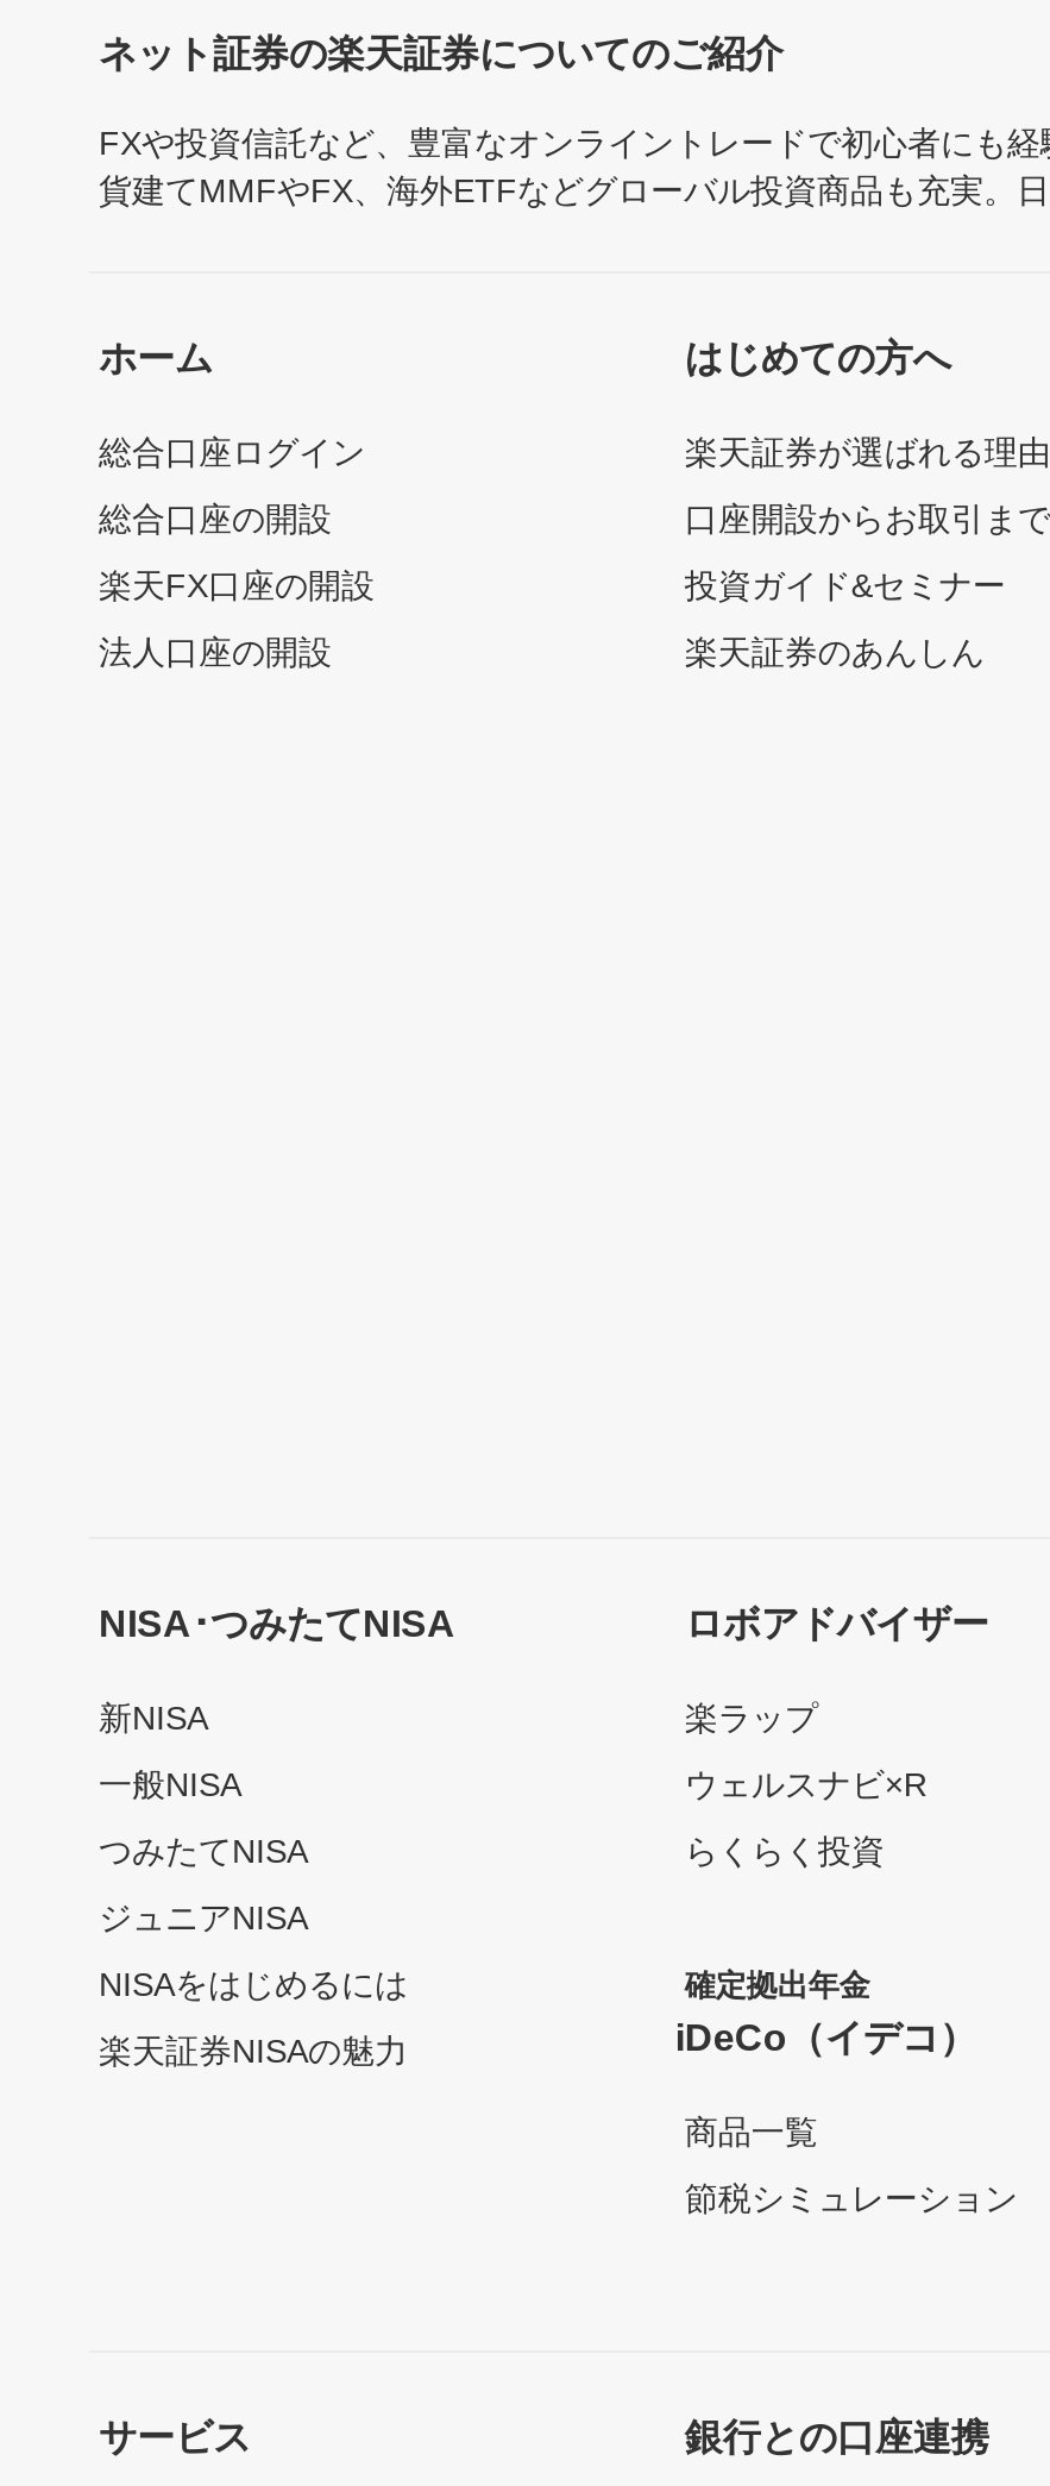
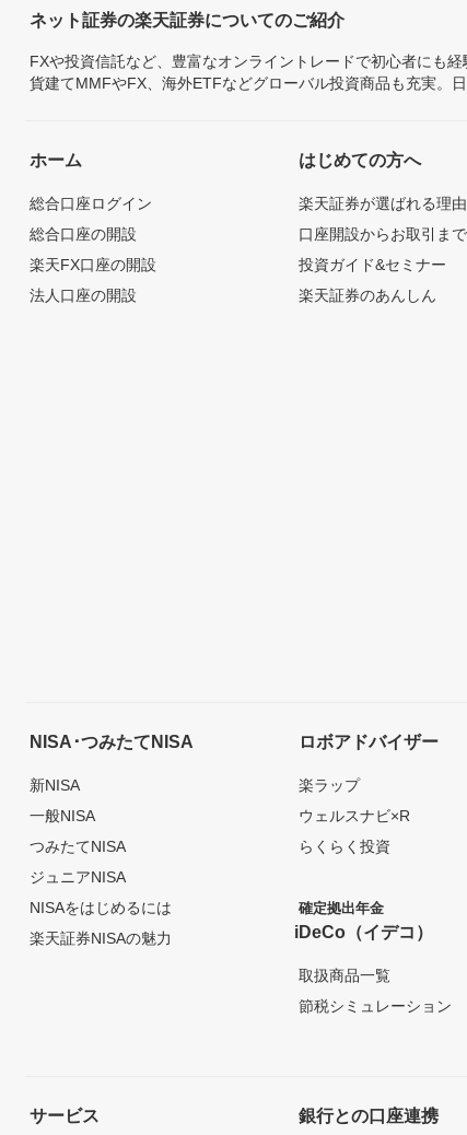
[685,2112,818,2150] 商品一覧 -> [299,966,391,984] 取扱商品一覧

